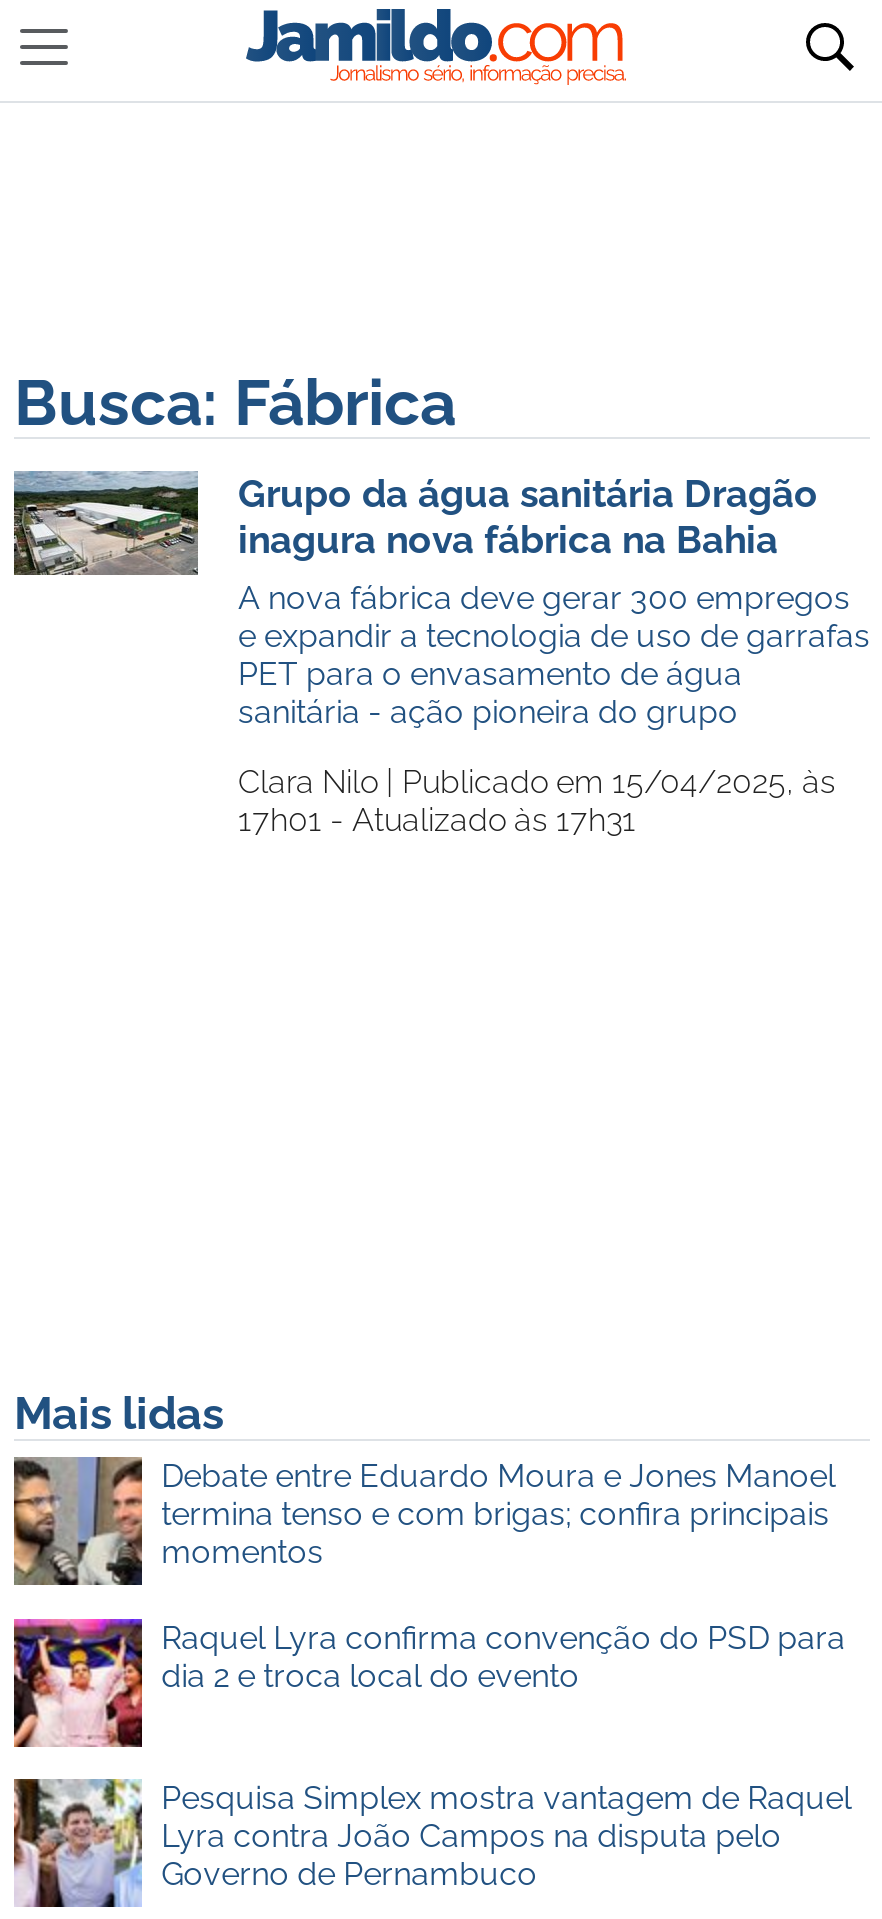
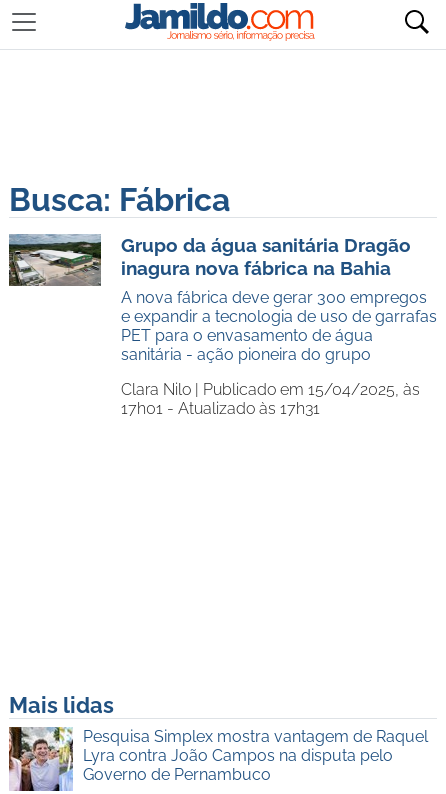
[12,1455,845,1695] [image] | Debate entre Eduardo Moura e Jones Manoel | termina tenso e com brigas; confira principais | momentos | Raquel Lyra confirma convenção do PSD para | dia 2 e troca local do evento -> none
[12,1617,144,1749] [image] -> none

